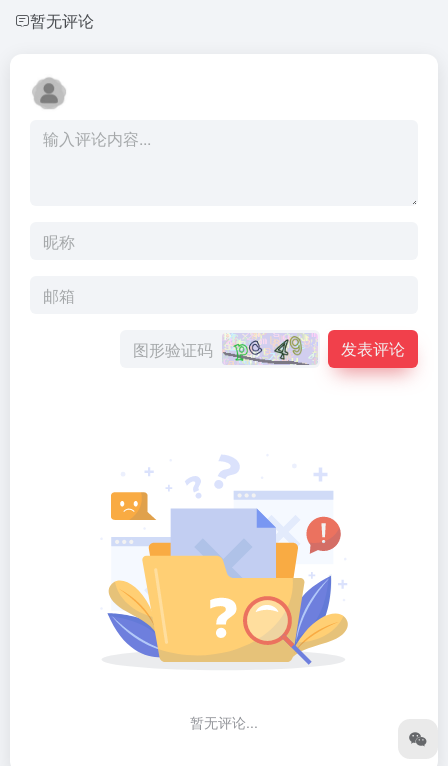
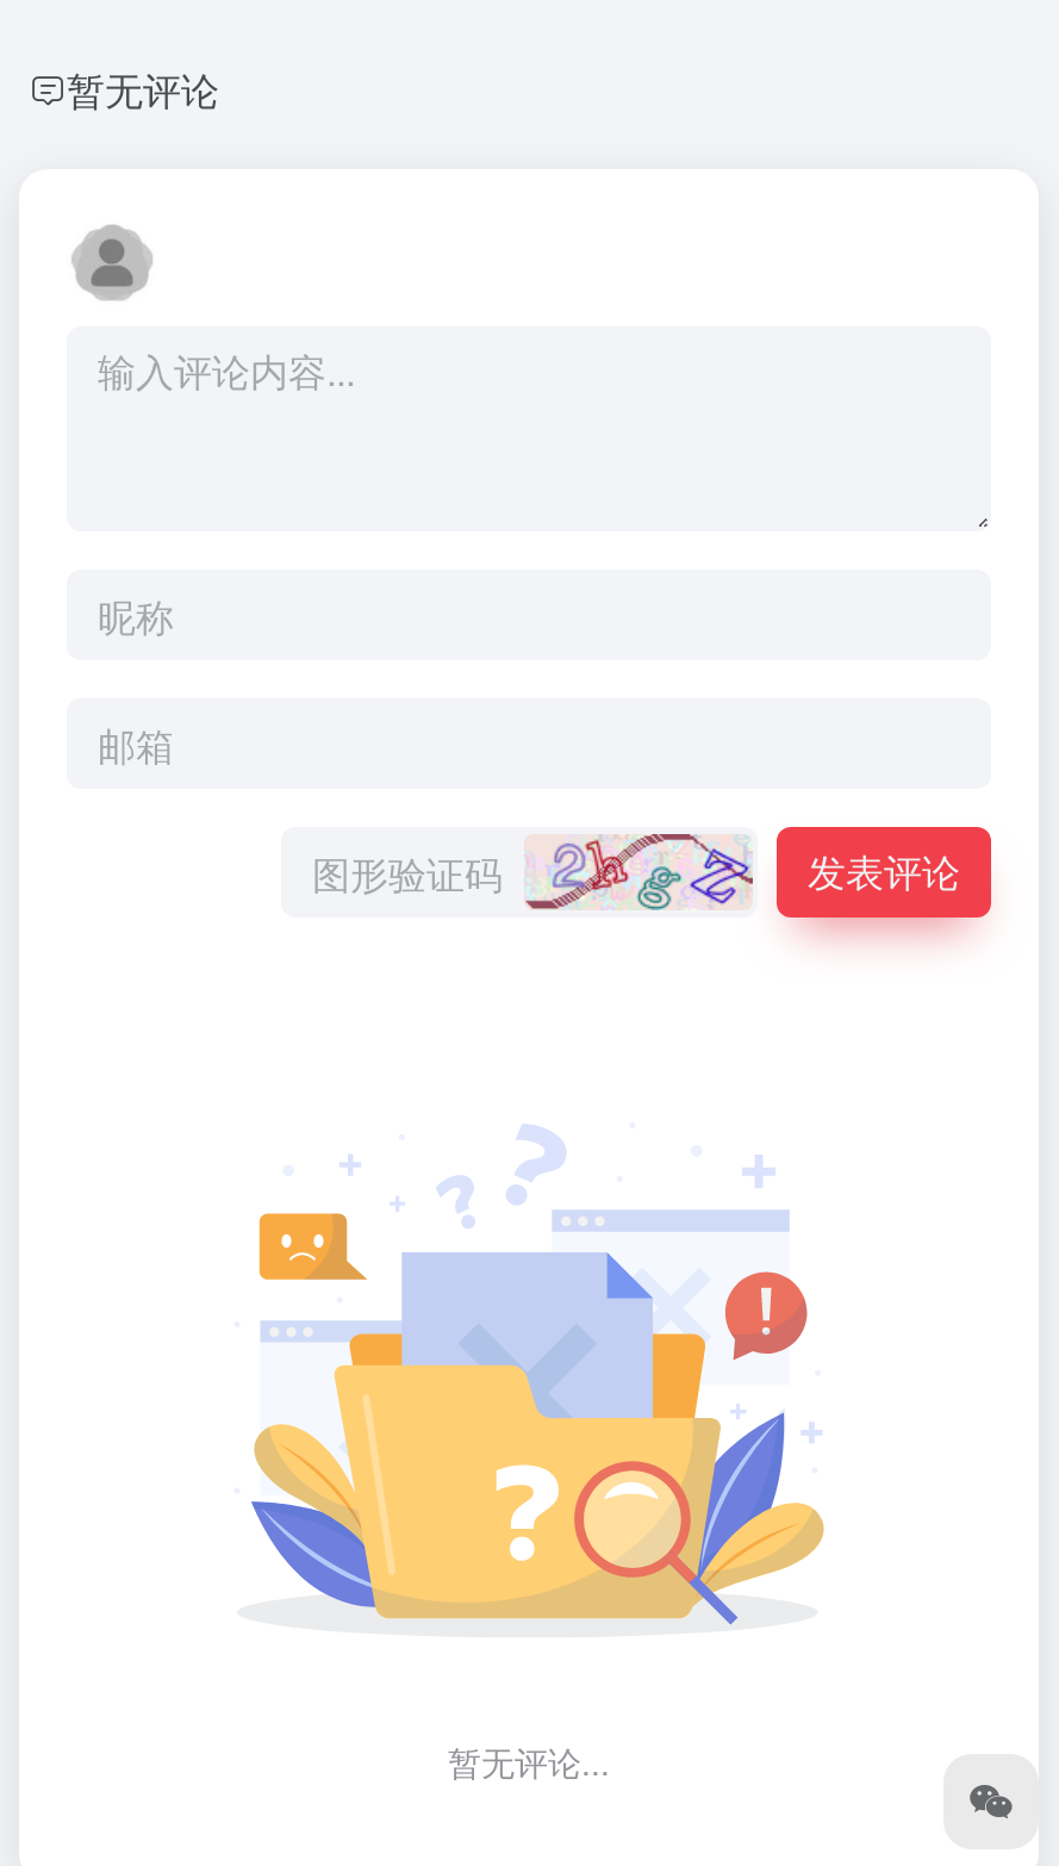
[222,333,317,366] [image] -> [527,832,753,910] [image]

